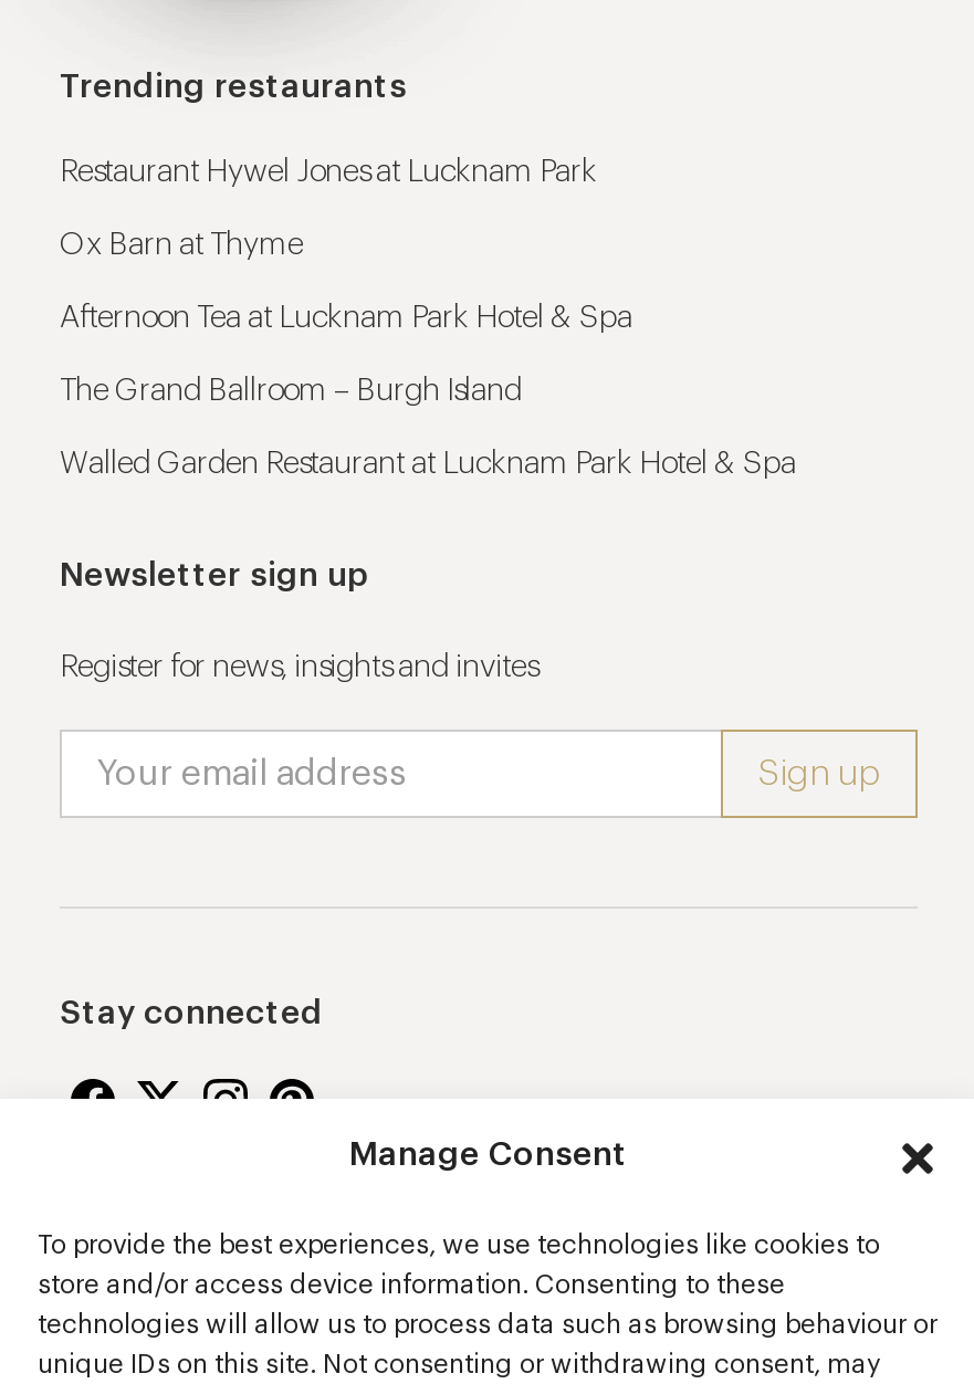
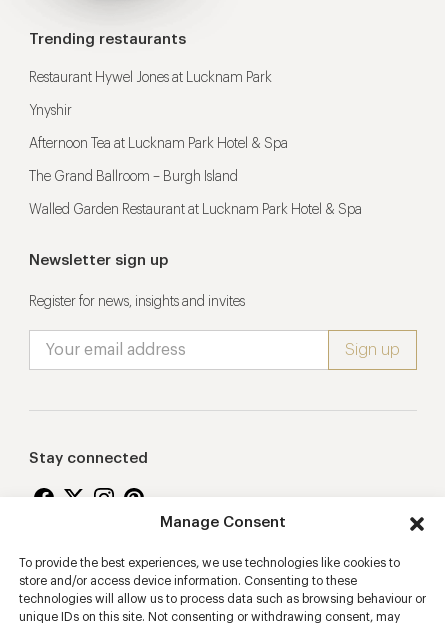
[60,230,303,261] Ox Barn at Thyme -> [29,104,72,118] Ynyshir

